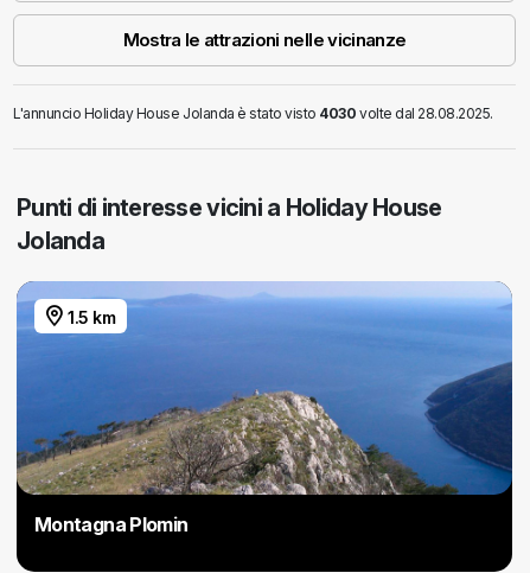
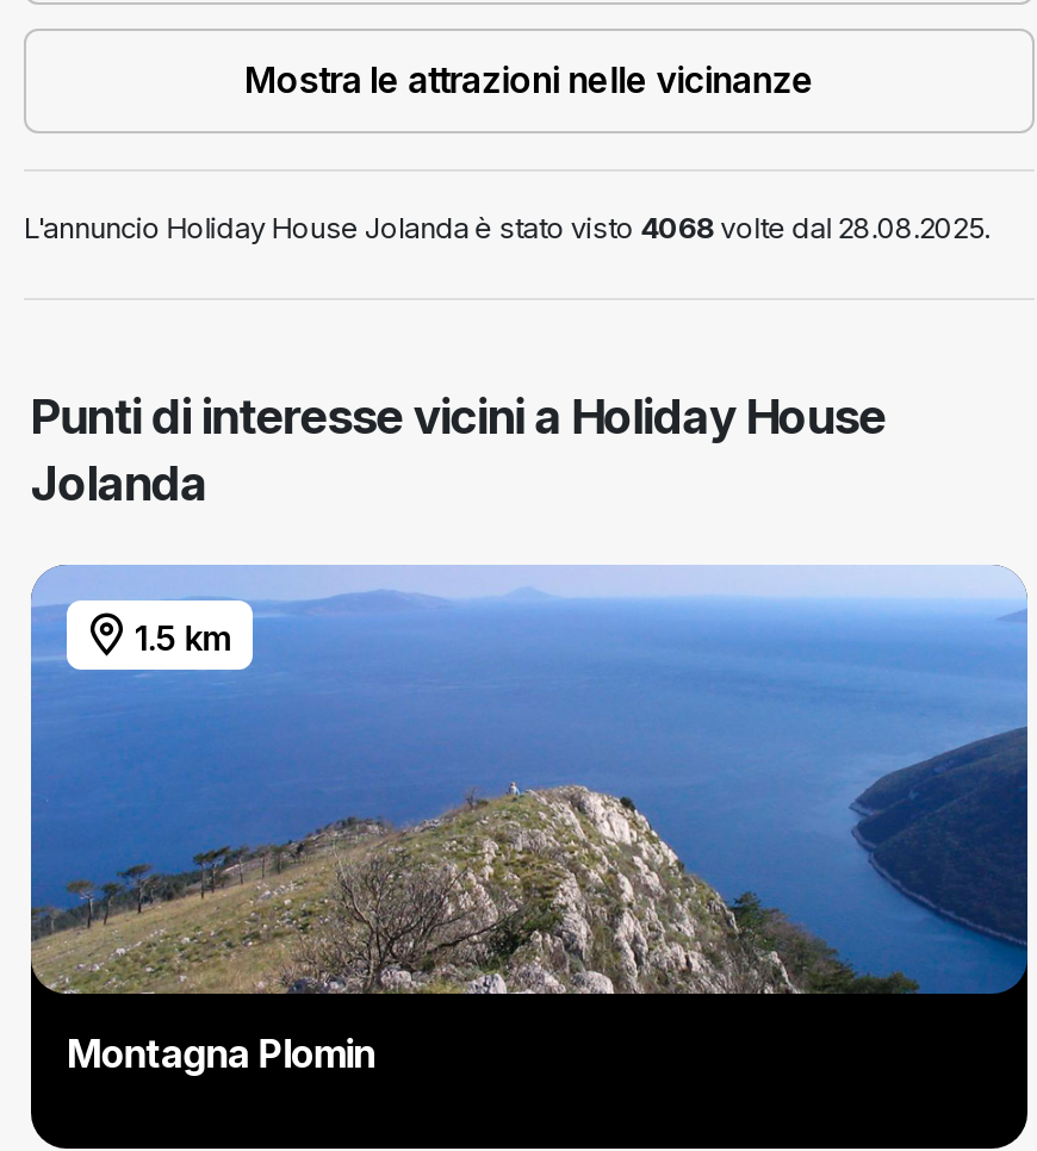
[13,105,493,123] L'annuncio Holiday House Jolanda è stato visto 4030 volte dal 28.08.2025. -> [24,210,989,246] L'annuncio Holiday House Jolanda è stato visto 4068 volte dal 28.08.2025.

